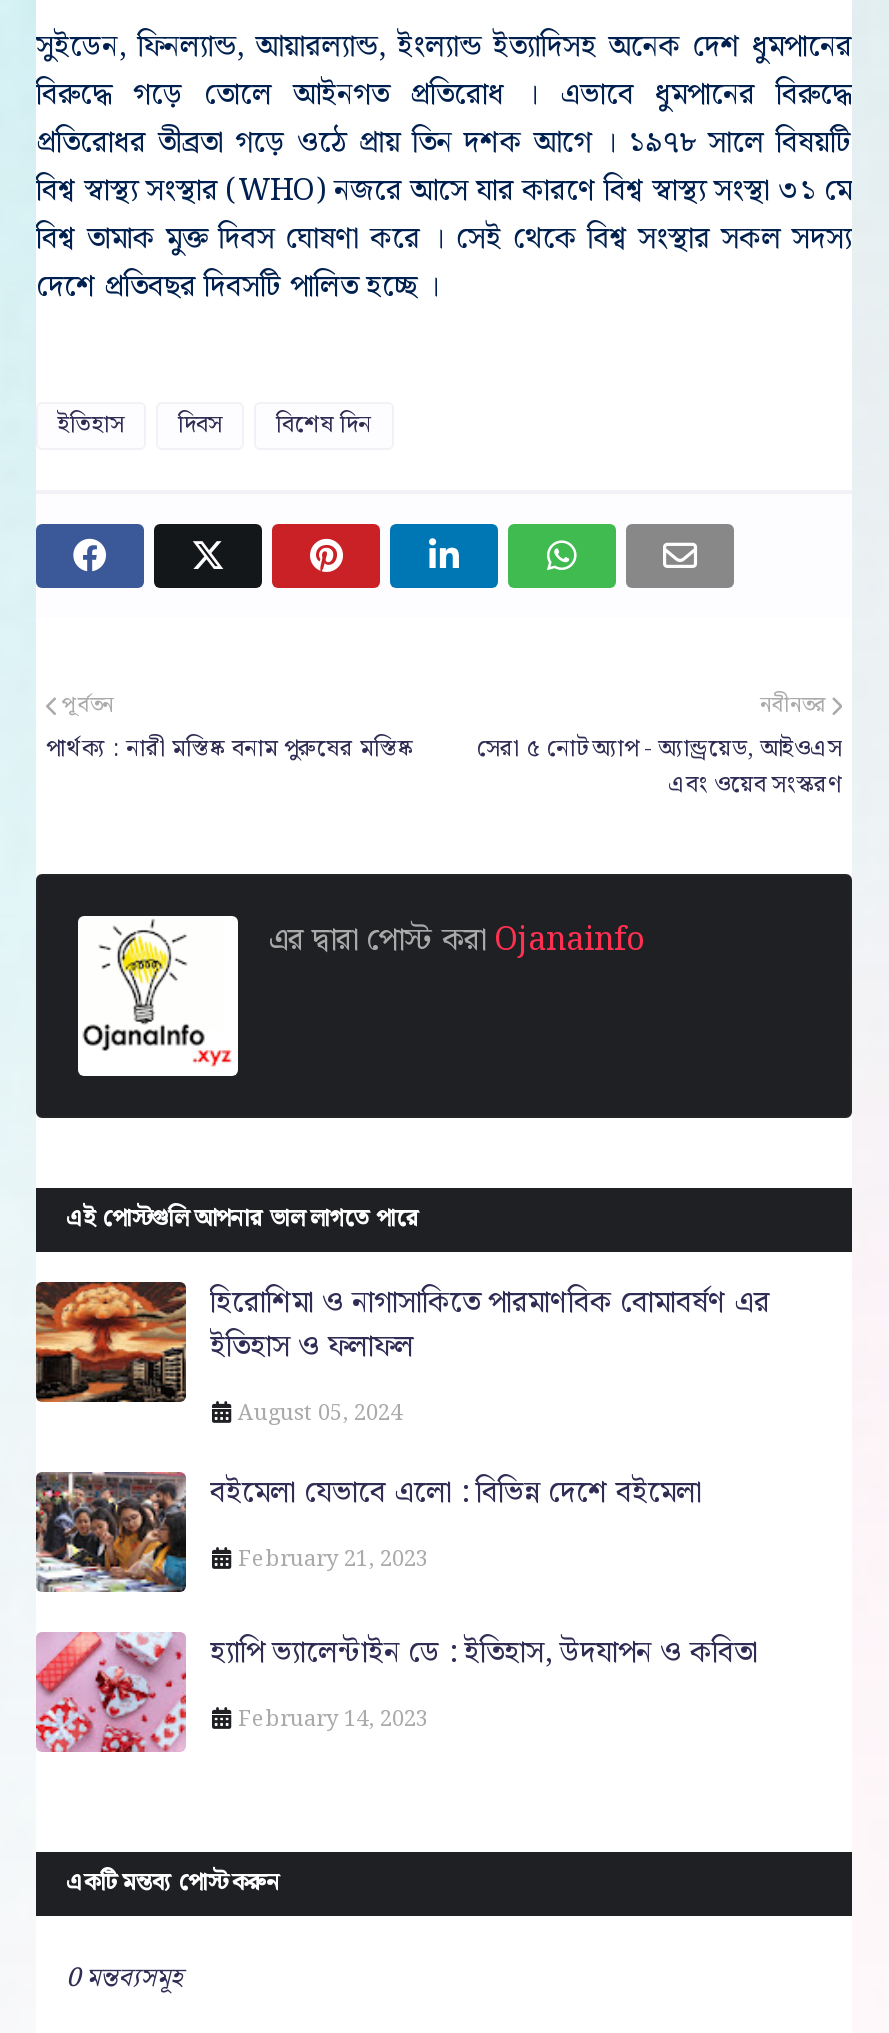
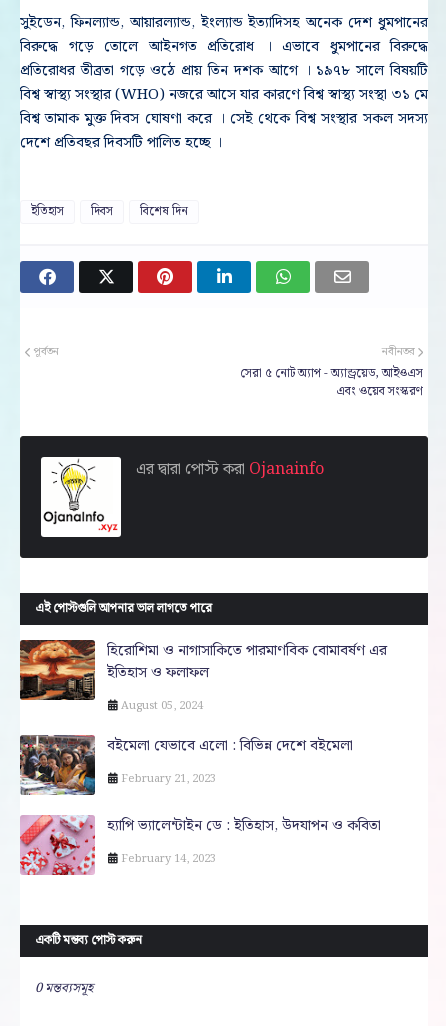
[46,730,414,768] পার্থক্য : নারী মস্তিষ্ক বনাম পুরুষের মস্তিষ্ক -> none

